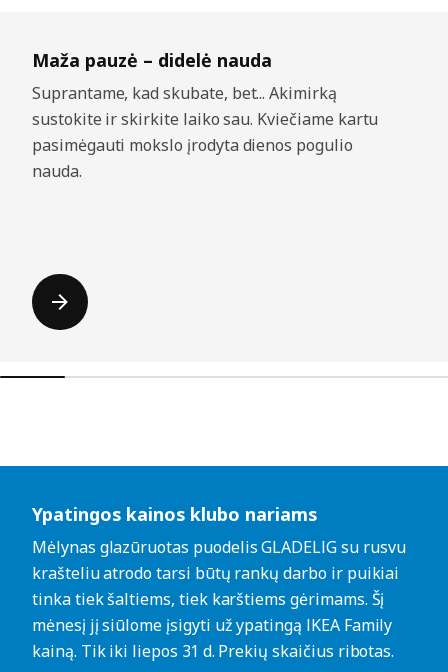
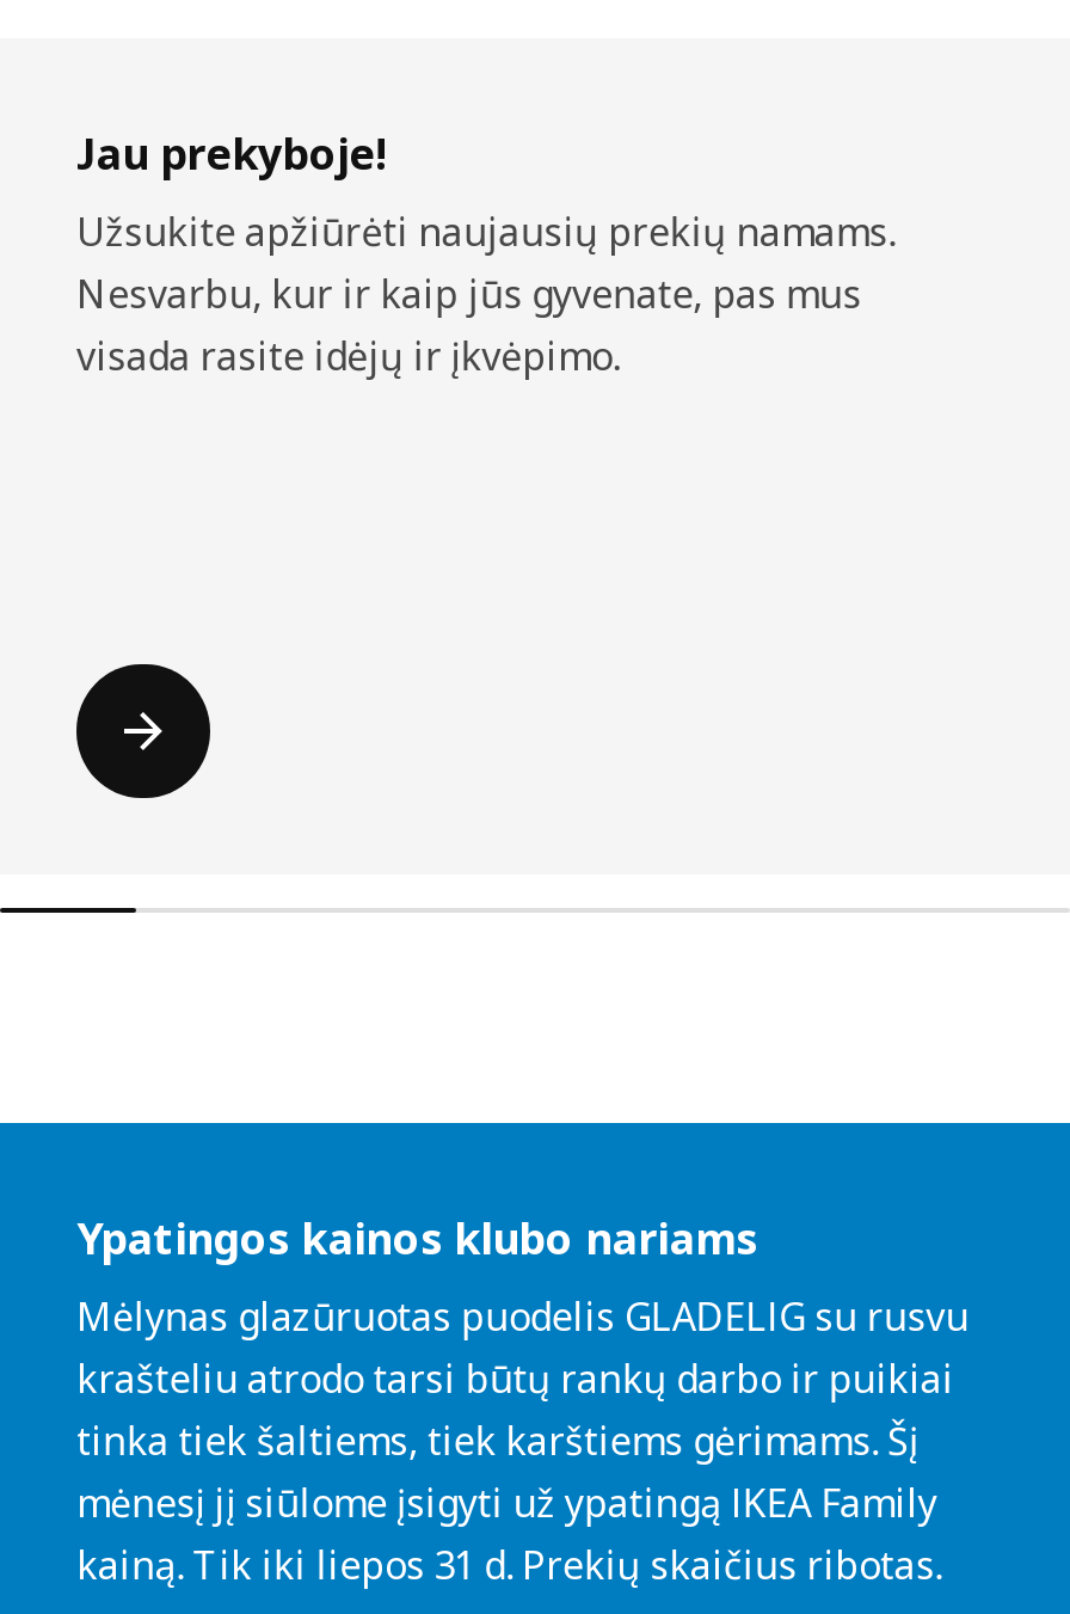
[32,48,378,182] Maža pauzė – didelė nauda | Suprantame, kad skubate, bet... Akimirką | sustokite ir skirkite laiko sau. Kviečiame kartu | pasimėgauti mokslo įrodyta dienos pogulio | nauda. -> [76,124,895,382] Jau prekyboje! | Užsukite apžiūrėti naujausių prekių namams. | Nesvarbu, kur ir kaip jūs gyvenate, pas mus | visada rasite idėjų ir įkvėpimo.

